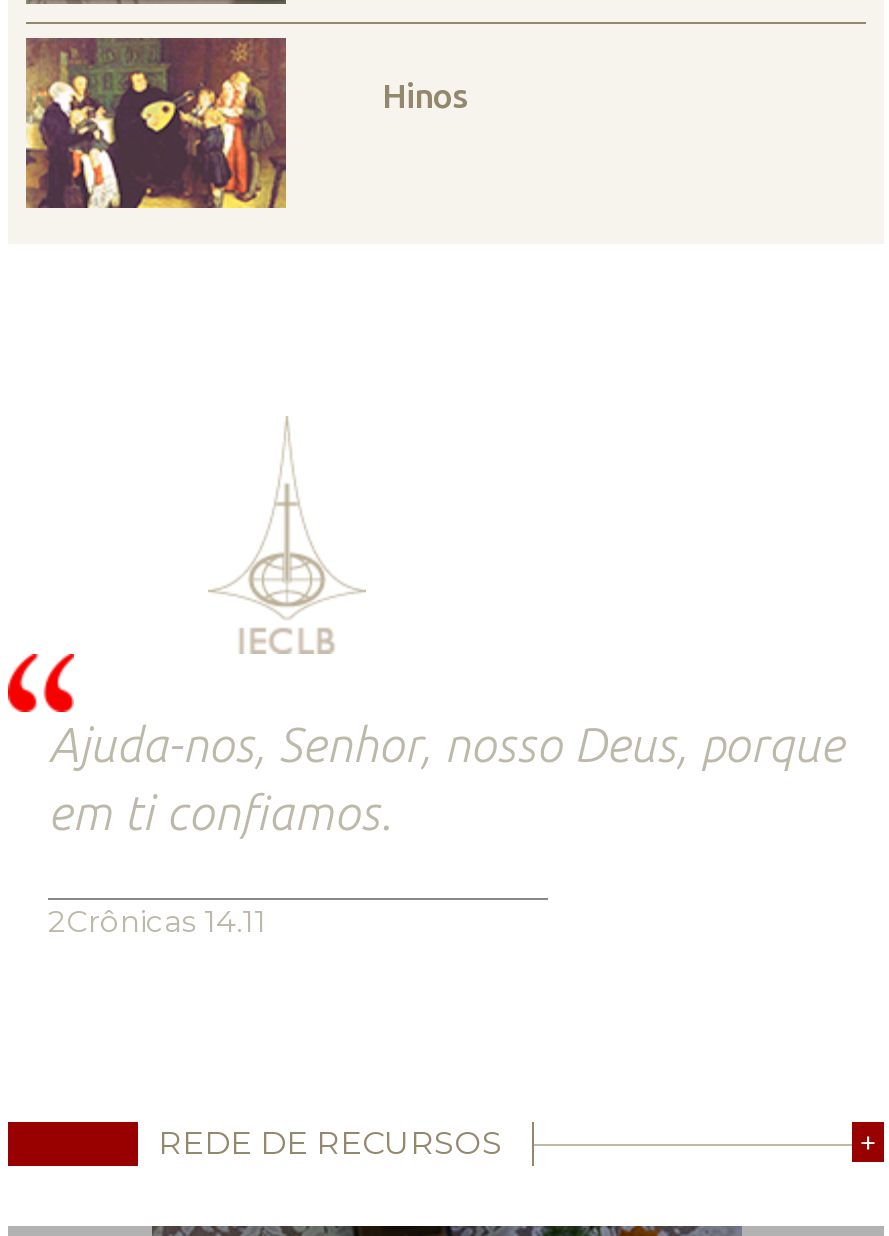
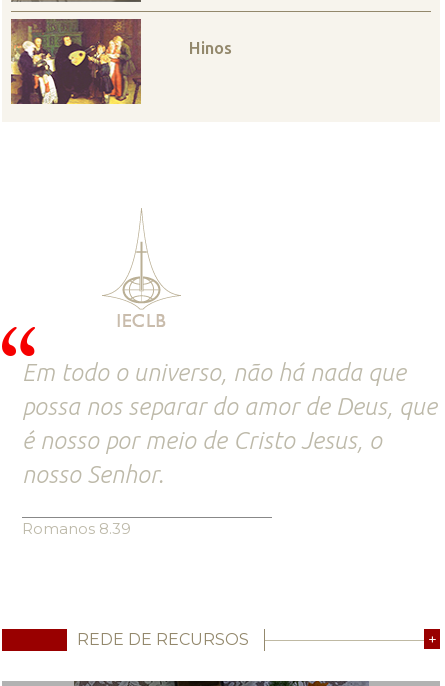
[48,718,844,840] Ajuda-nos, Senhor, nosso Deus, porque | em ti confiamos. -> [22,359,437,488] Em todo o universo, não há nada que | possa nos separar do amor de Deus, que | é nosso por meio de Cristo Jesus, o | nosso Senhor.
[48,902,266,940] 2Crônicas 14.11 -> [22,519,131,538] Romanos 8.39

